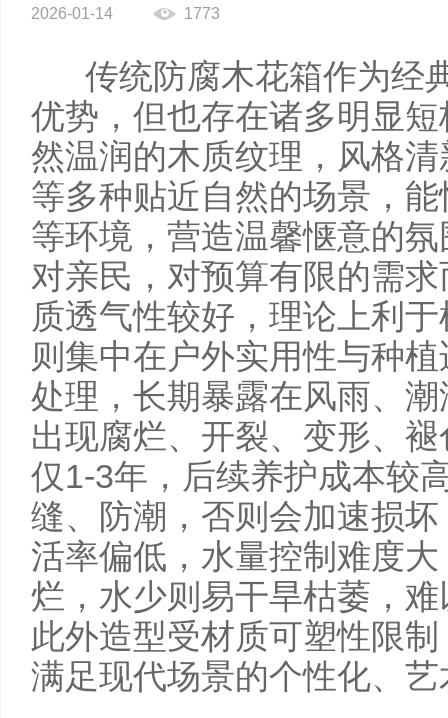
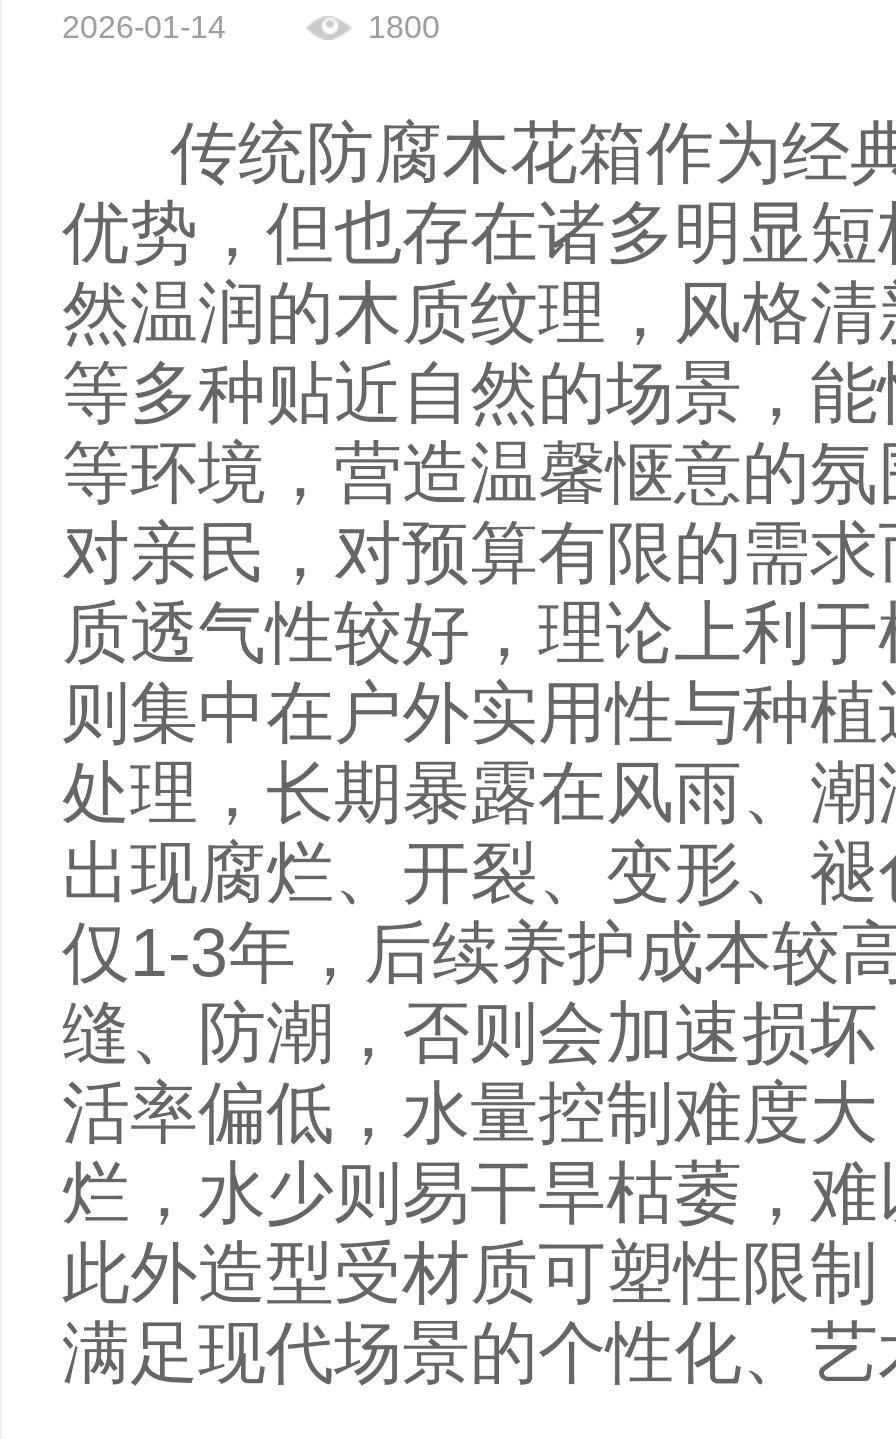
[184,5,220,22] 1773 -> [368,10,440,44] 1800

